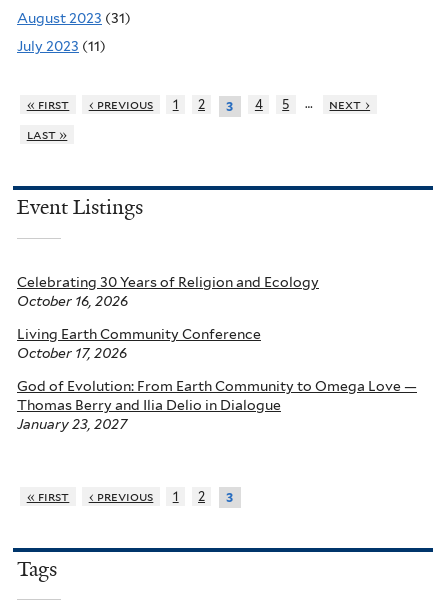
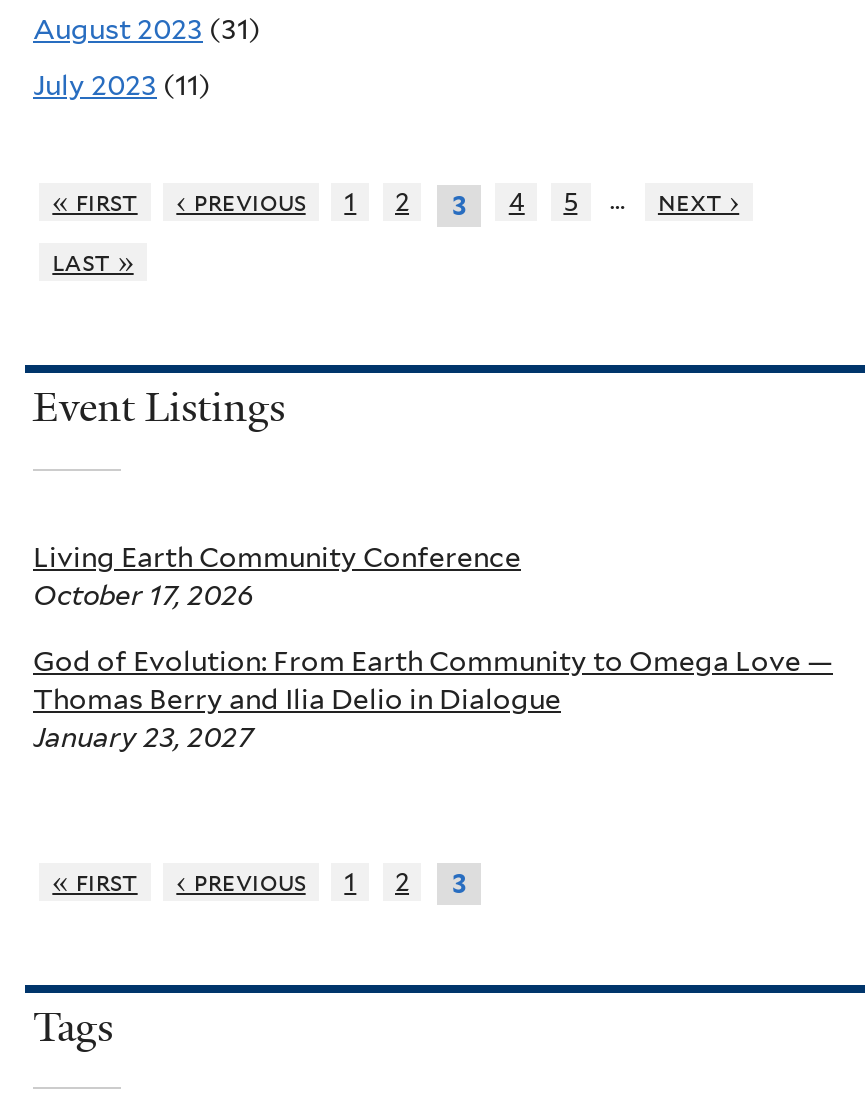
[17,274,319,309] Celebrating 30 Years of Religion and Ecology | October 16, 2026 -> none

